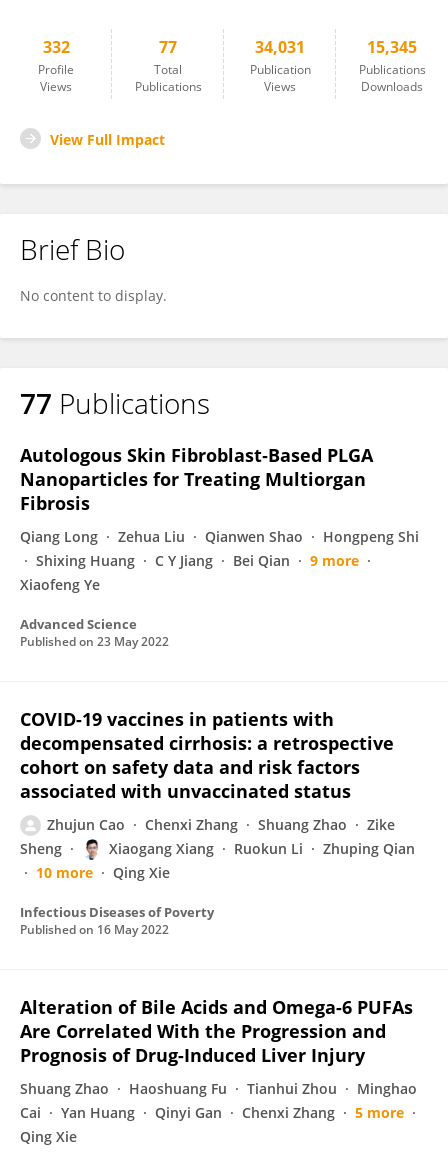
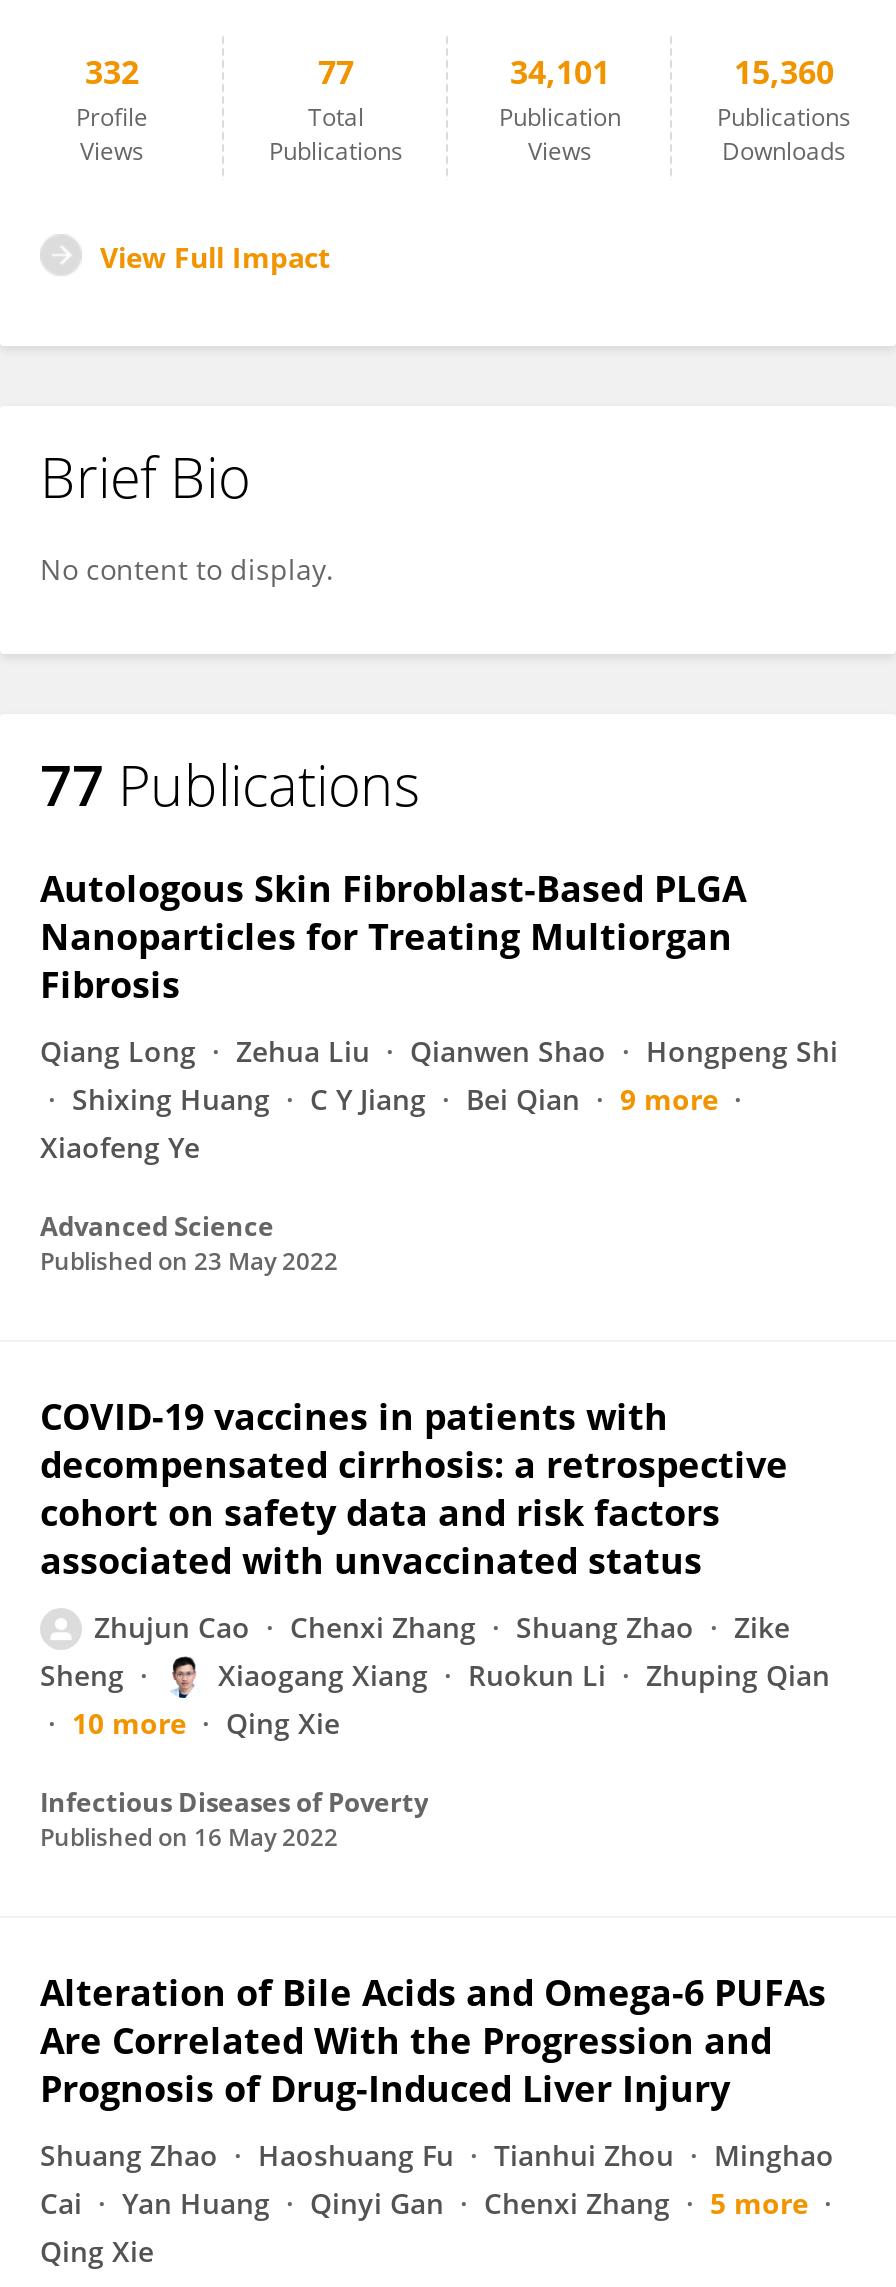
[255,36,305,58] 34,031 -> [510,50,610,94] 34,101
[367,36,417,58] 15,345 -> [734,50,834,94] 15,360

